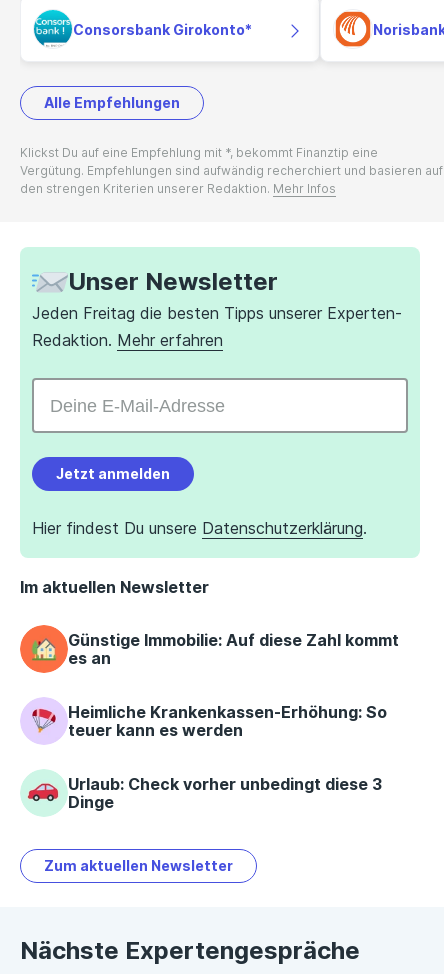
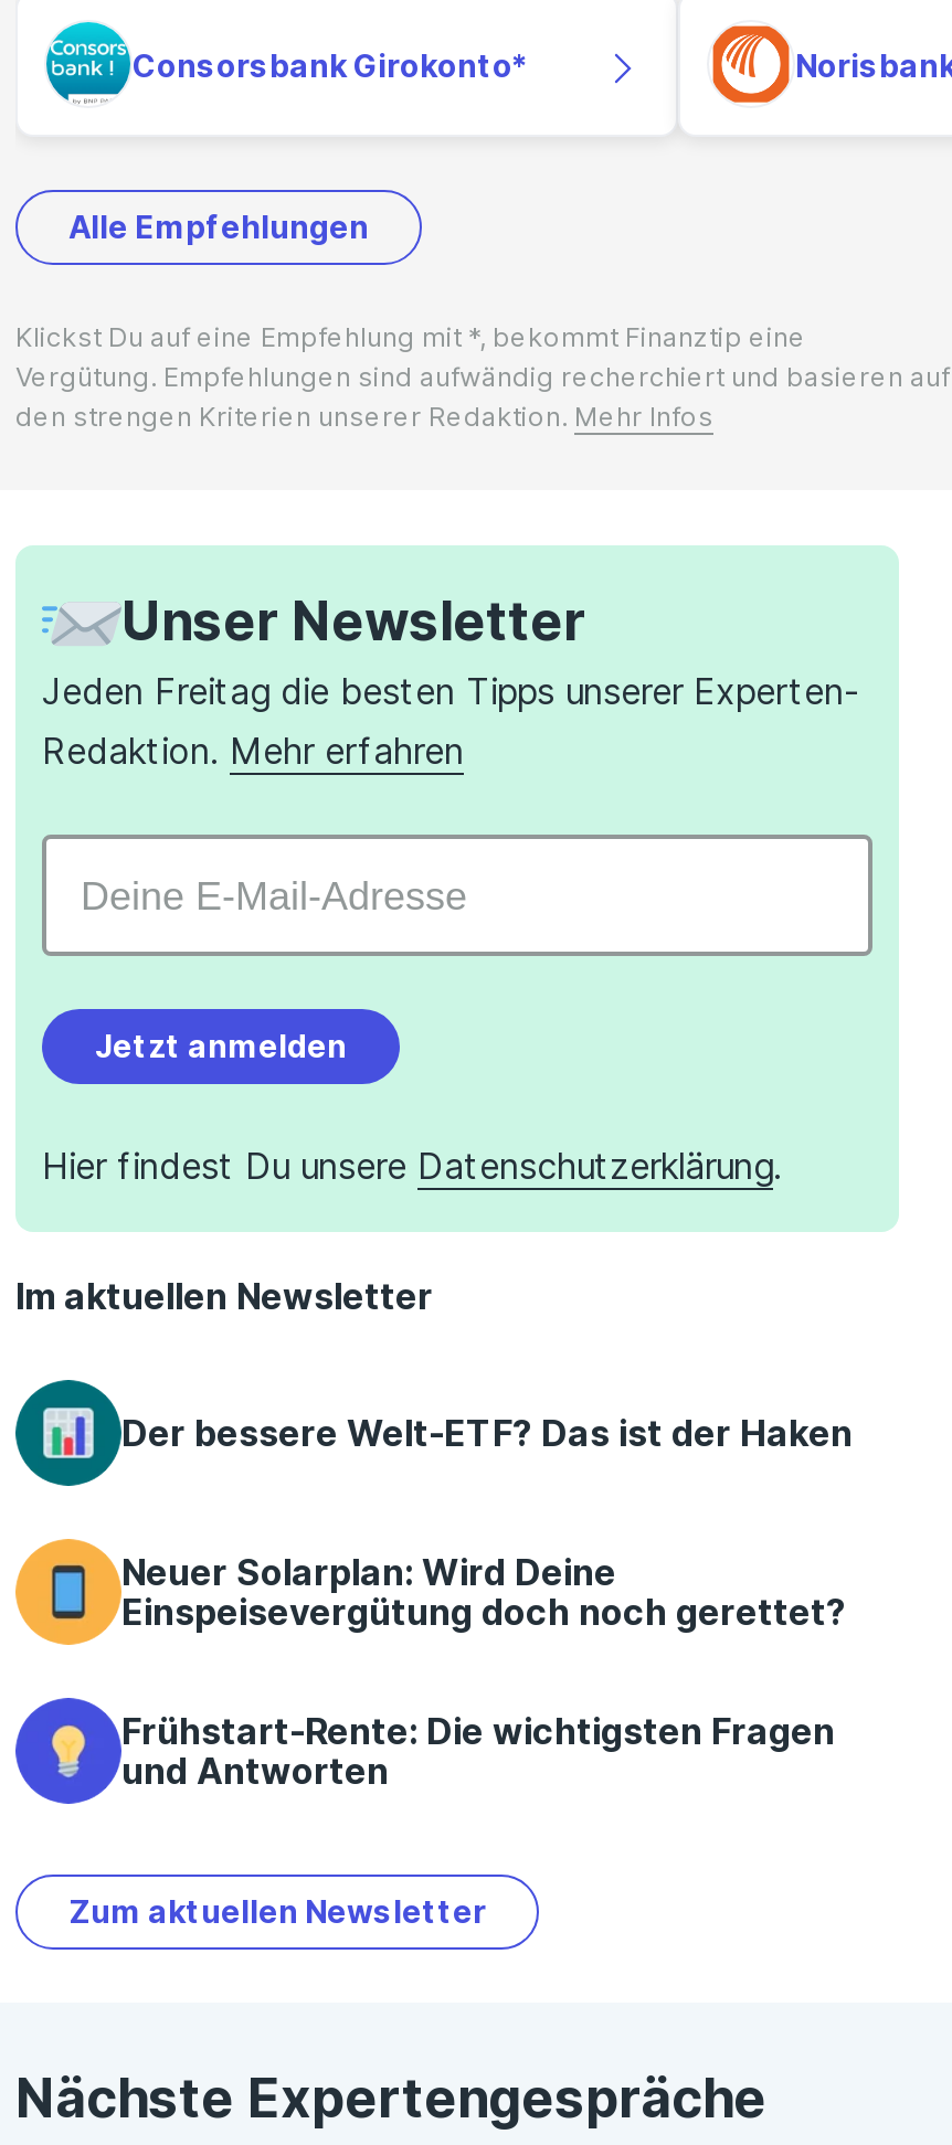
[19,624,399,674] [image] | Günstige Immobilie: Auf diese Zahl kommt | es an -> [13,1378,853,1488] [image] | Der bessere Welt-ETF? Das ist der Haken
[20,697,387,745] [image] | Heimliche Krankenkassen-Erhöhung: So | teuer kann es werden -> [13,1537,846,1647] [image] | Neuer Solarplan: Wird Deine | Einspeisevergütung doch noch gerettet?
[20,769,382,817] [image] | Urlaub: Check vorher unbedingt diese 3 | Dinge -> [13,1696,835,1806] [image] | Frühstart-Rente: Die wichtigsten Fragen | und Antworten

